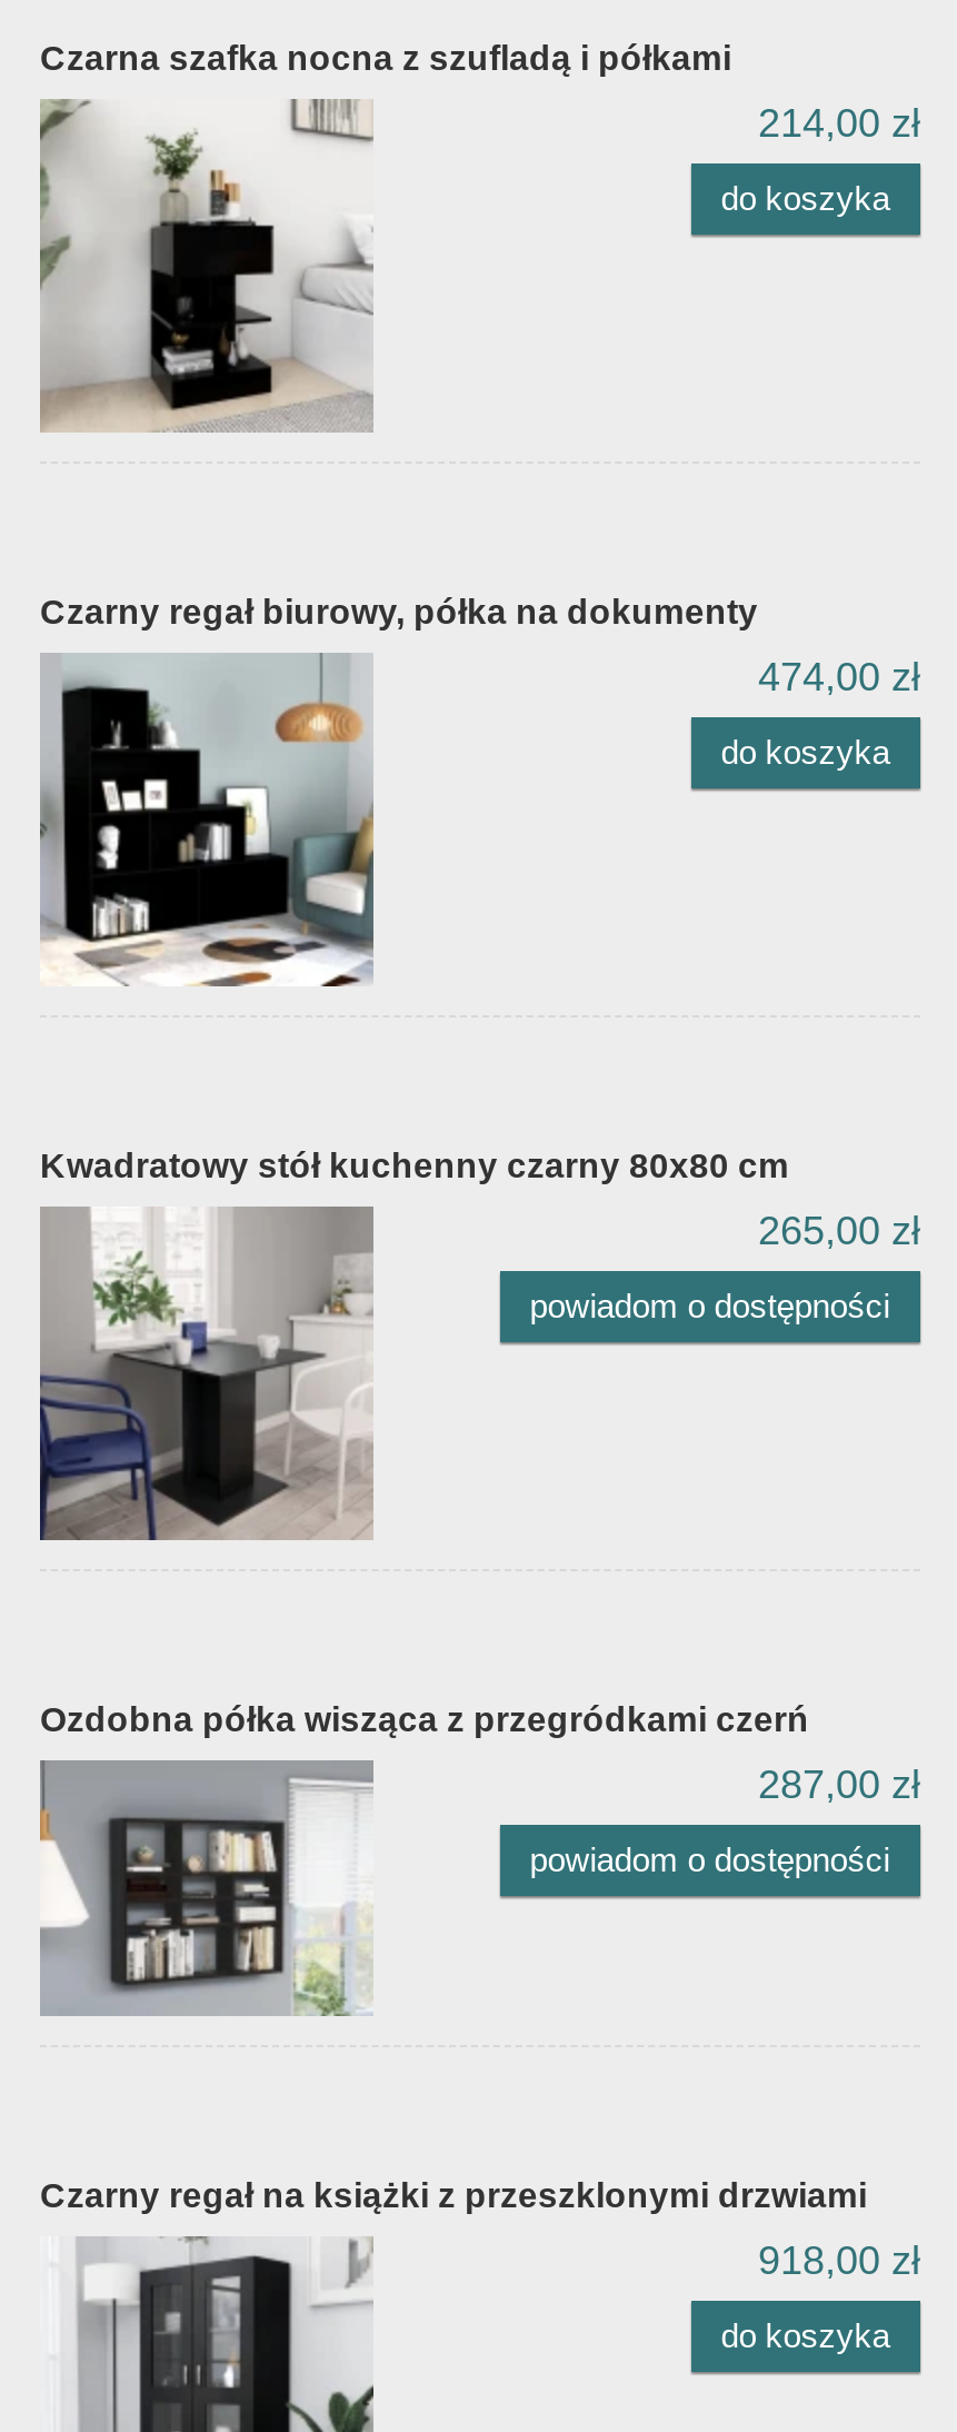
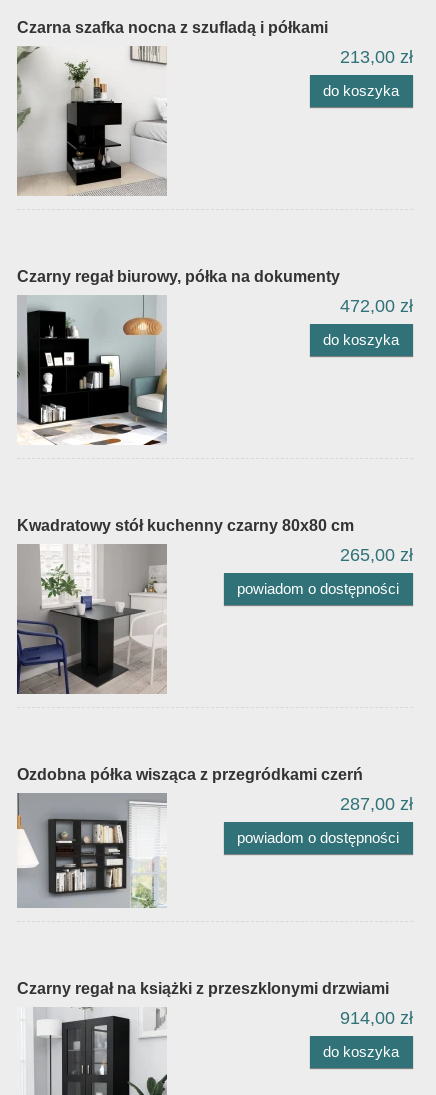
[758,102,920,146] 214,00 zł -> [340,47,413,67] 213,00 zł
[758,655,920,700] 474,00 zł -> [340,296,413,316] 472,00 zł
[758,2239,920,2283] 918,00 zł -> [340,1008,413,1028] 914,00 zł

